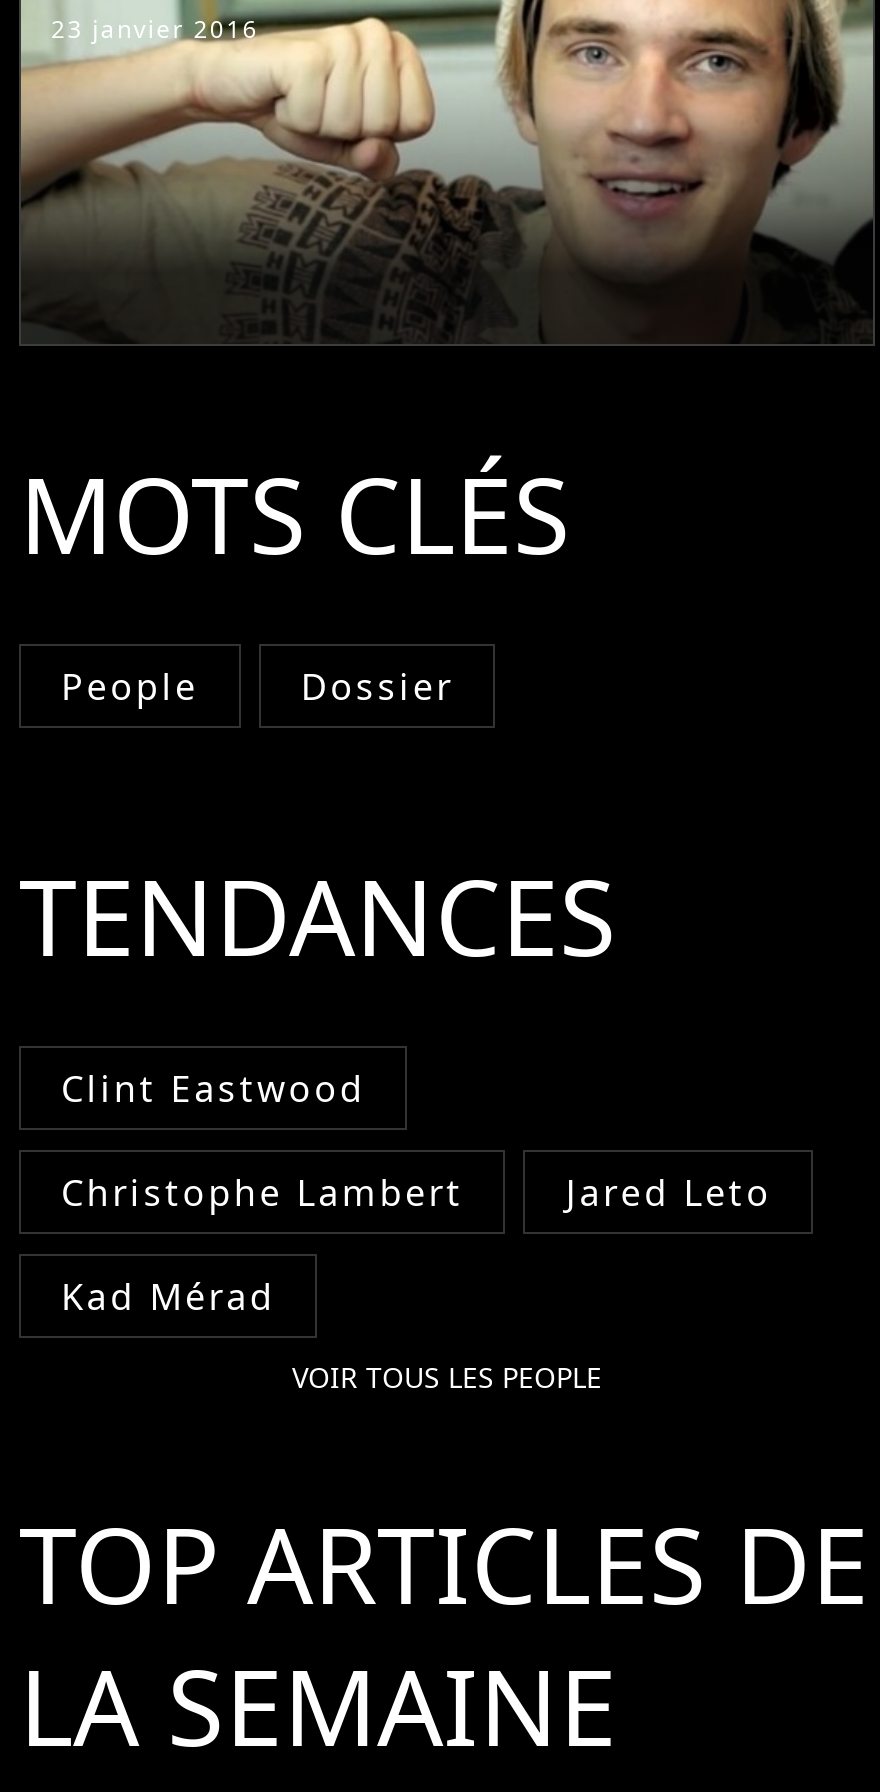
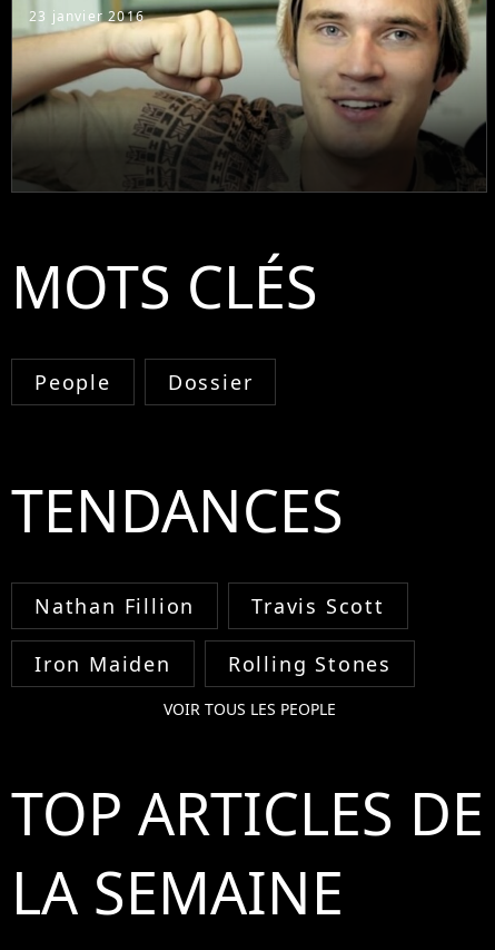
[61,1065,772,1321] Clint Eastwood | Christophe Lambert | Jared Leto | Kad Mérad -> [34,593,392,678] Nathan Fillion | Travis Scott | Iron Maiden | Rolling Stones

